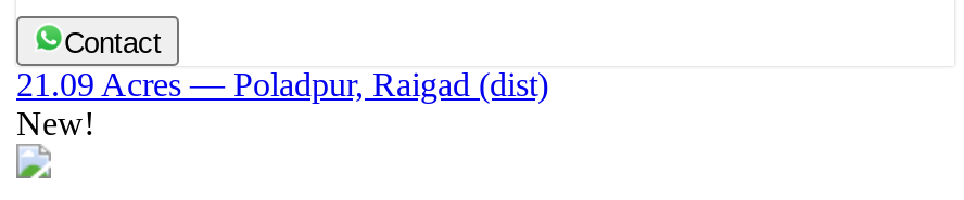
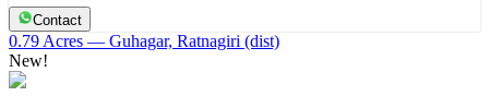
[16,67,548,104] 21.09 Acres — Poladpur, Raigad (dist) -> [9,32,279,51] 0.79 Acres — Guhagar, Ratnagiri (dist)

